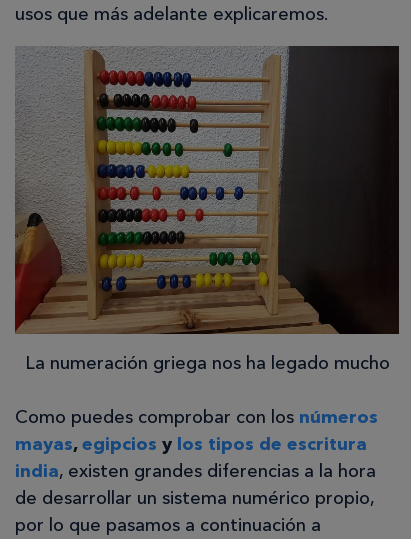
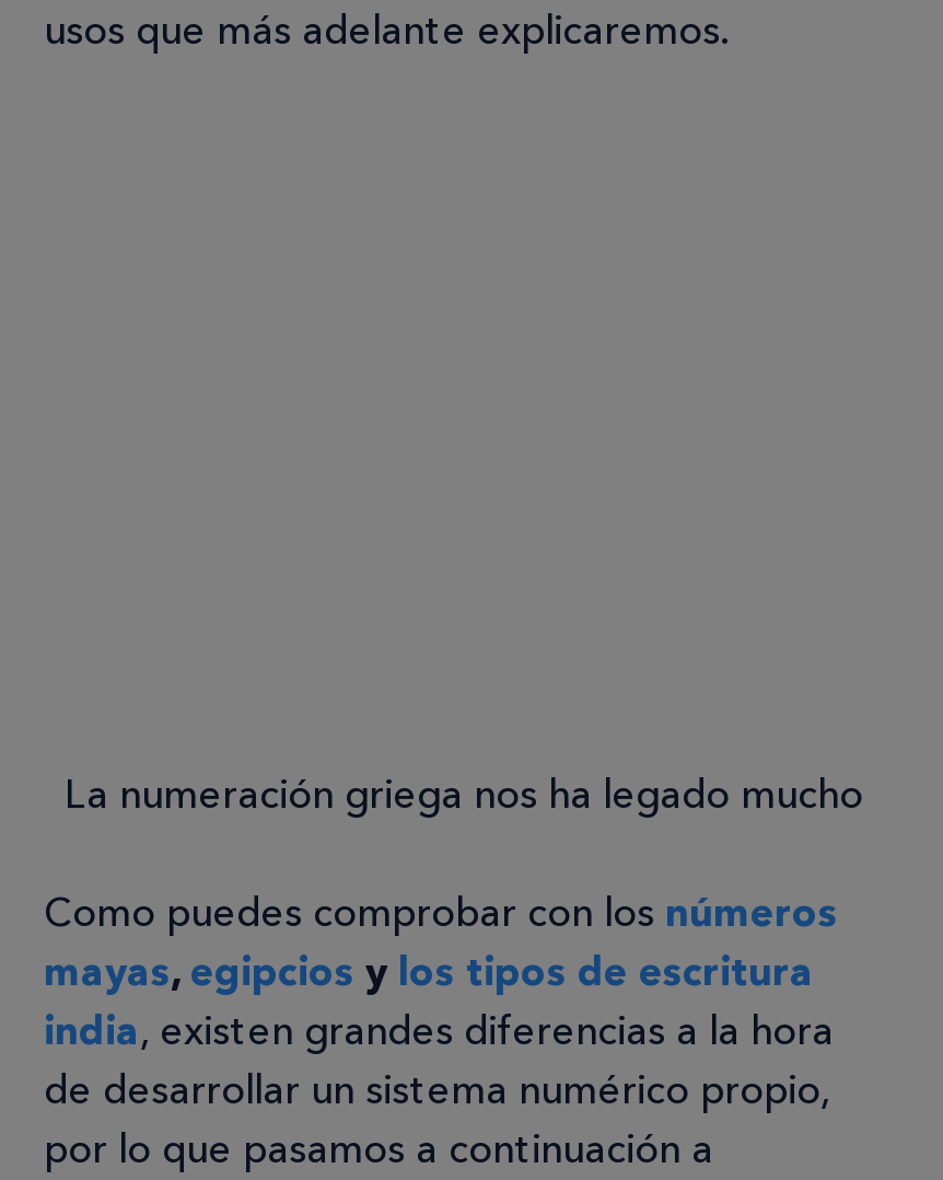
[14,45,400,335] [image] -> none

